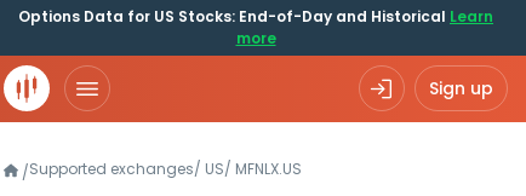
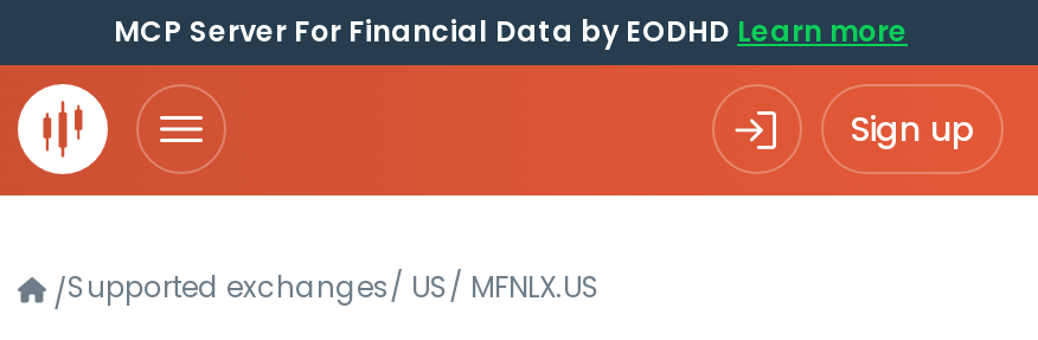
[18,6,493,48] Options Data for US Stocks: End-of-Day and Historical Learn | more -> [114,11,908,51] MCP Server For Financial Data by EODHD Learn more

